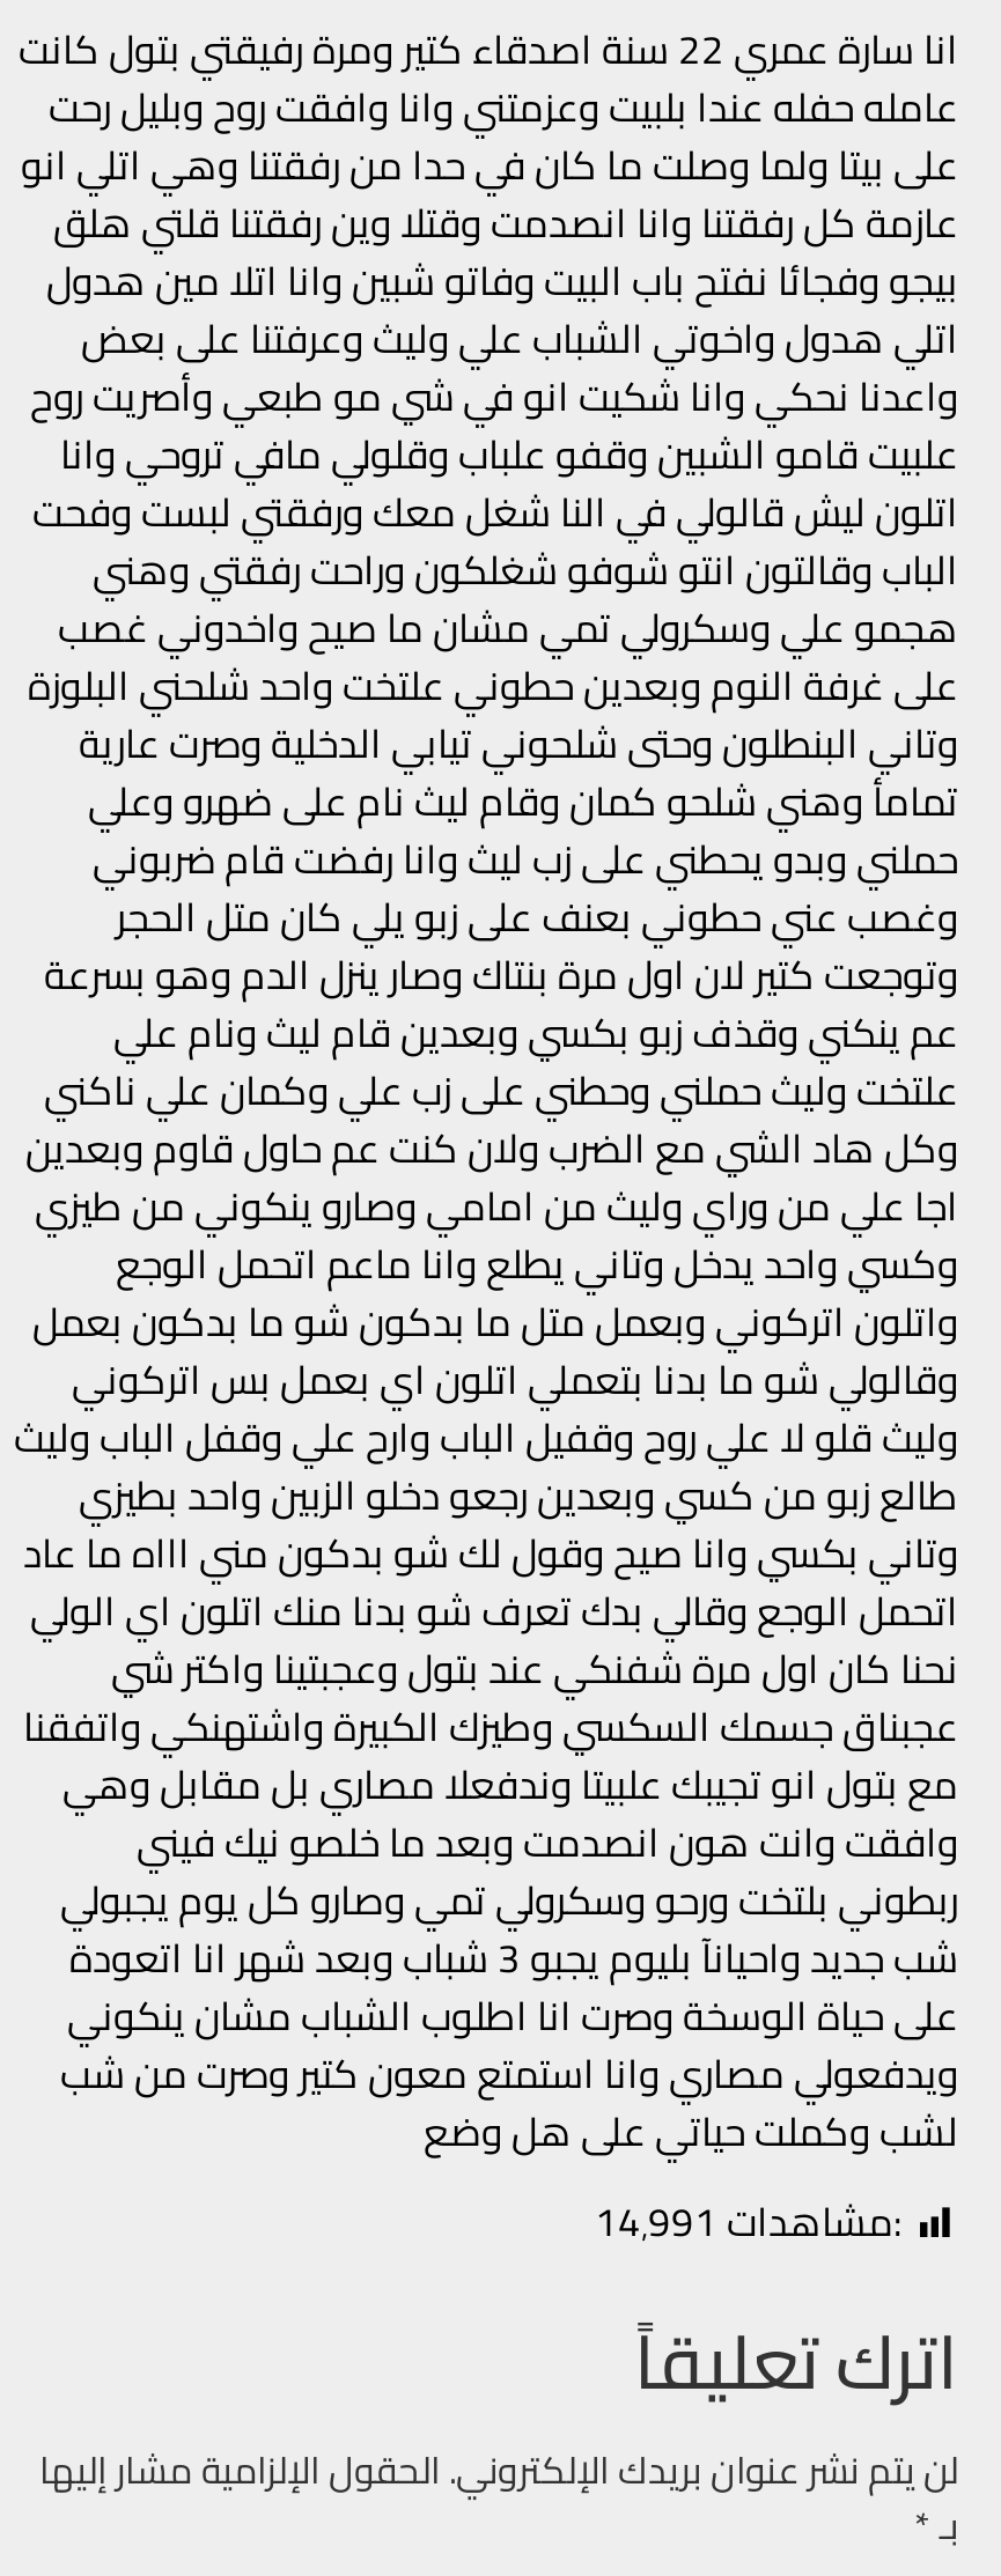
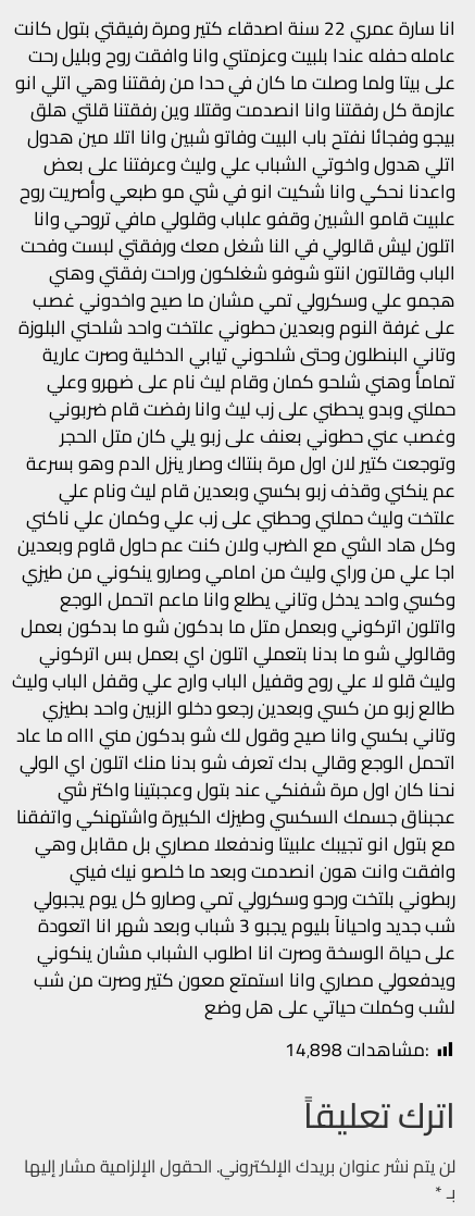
[595,2185,903,2259] :مشاهدات 14٬991 -> [285,1032,429,1067] :مشاهدات 14٬898

